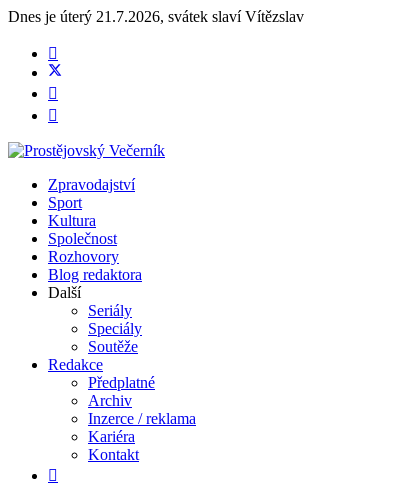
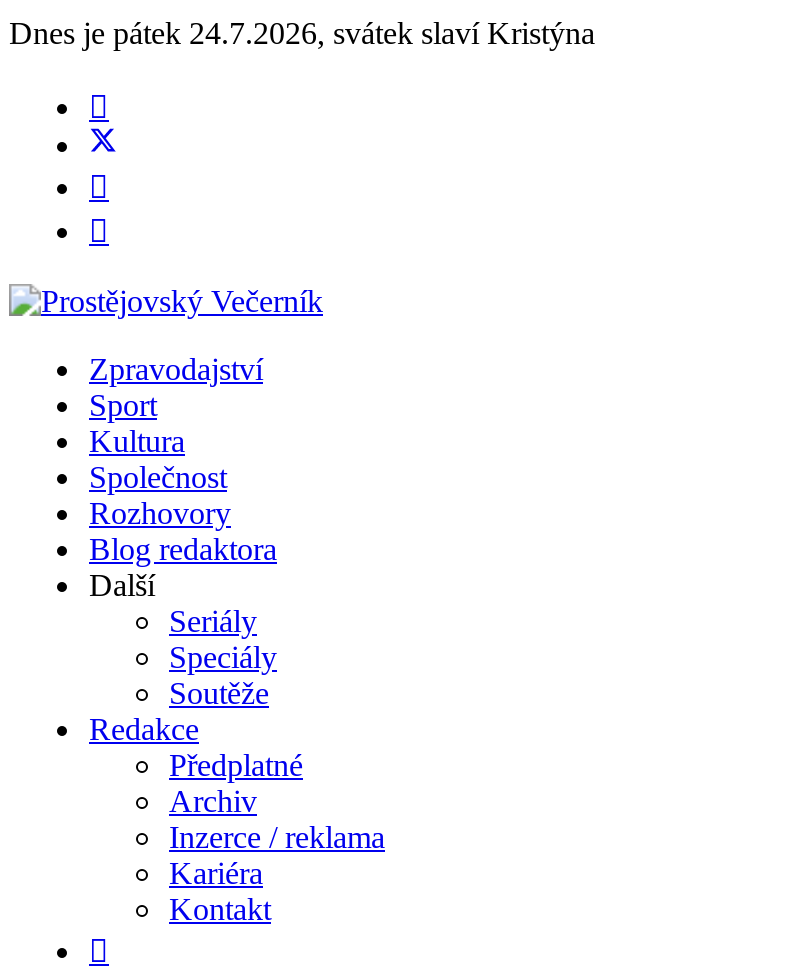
[8,8,304,25] Dnes je úterý 21.7.2026, svátek slaví Vítězslav -> [9,16,595,50] Dnes je pátek 24.7.2026, svátek slaví Kristýna

